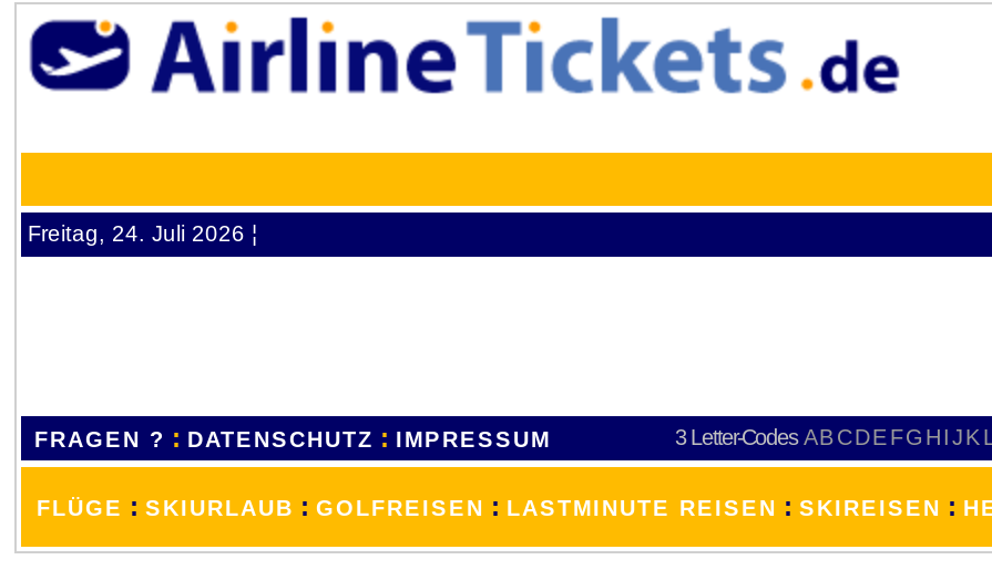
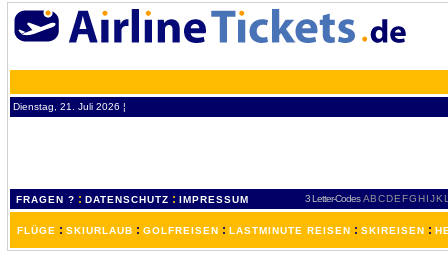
[21,221,272,246] Freitag, 24. Juli 2026 ¦ -> [10,101,132,112] Dienstag, 21. Juli 2026 ¦

